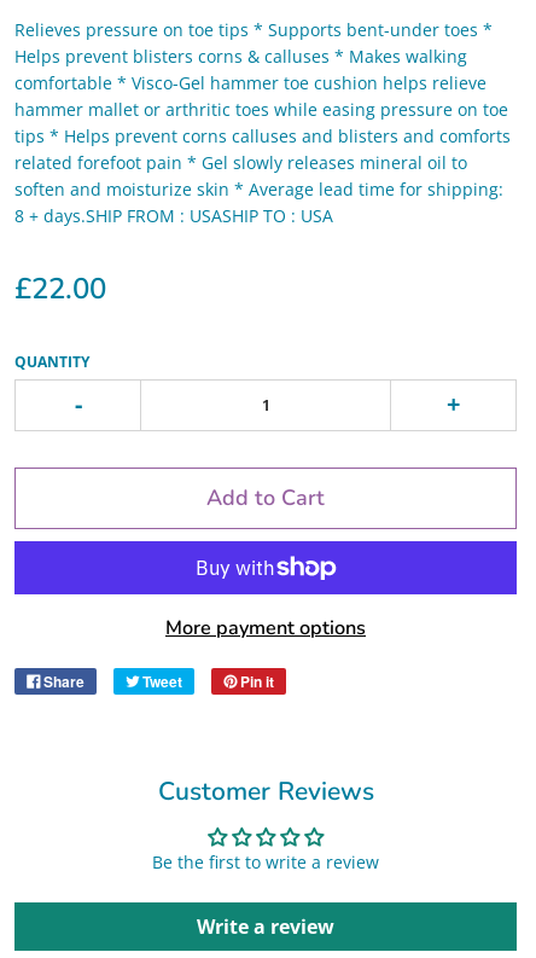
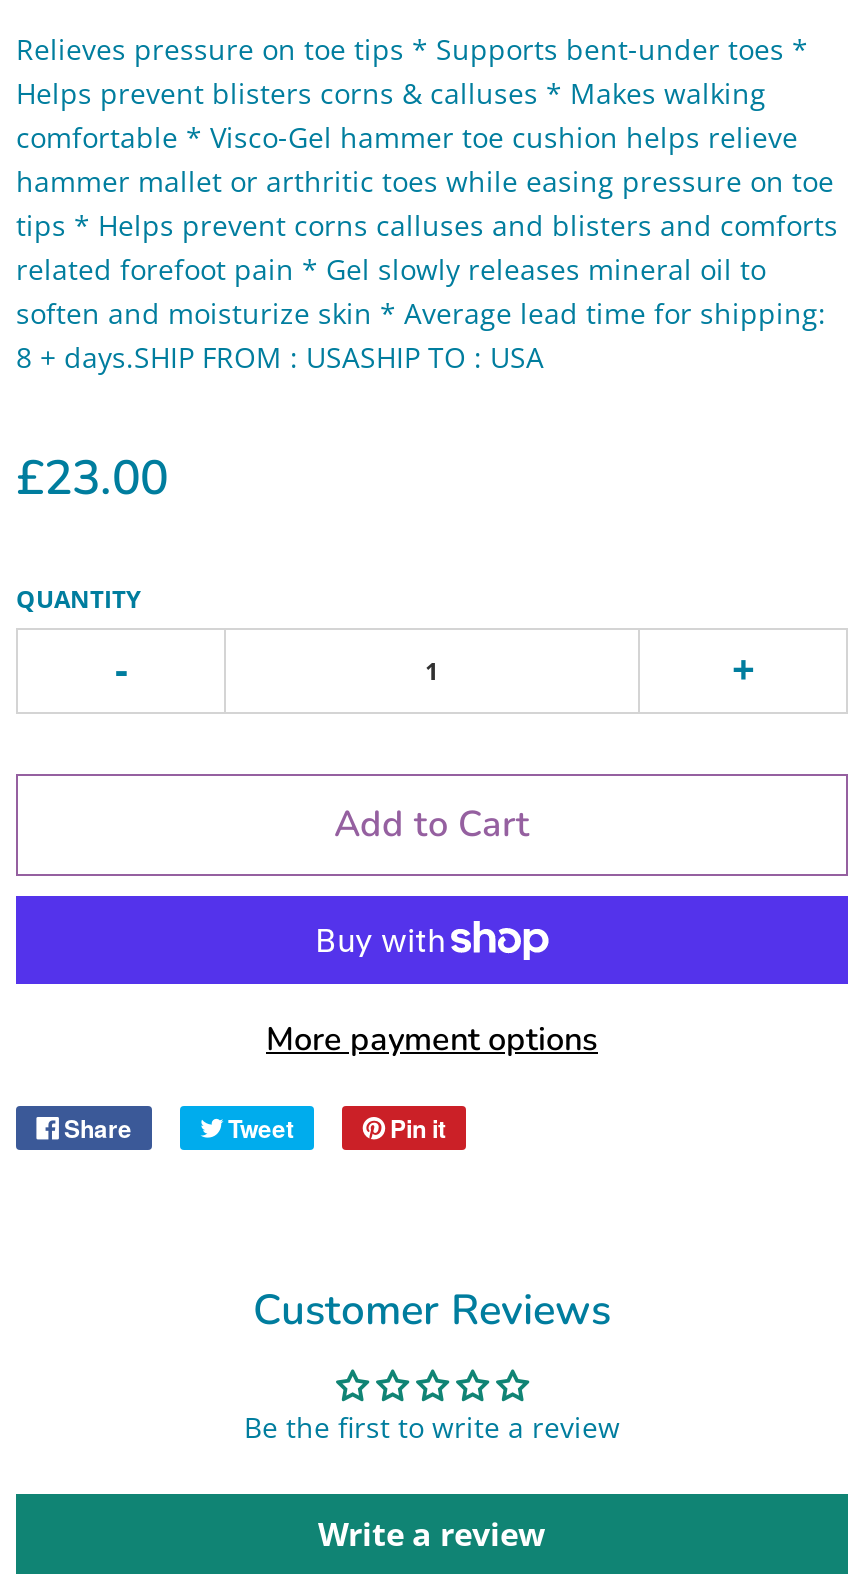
[14,269,106,308] £22.00 -> [16,446,168,510] £23.00

